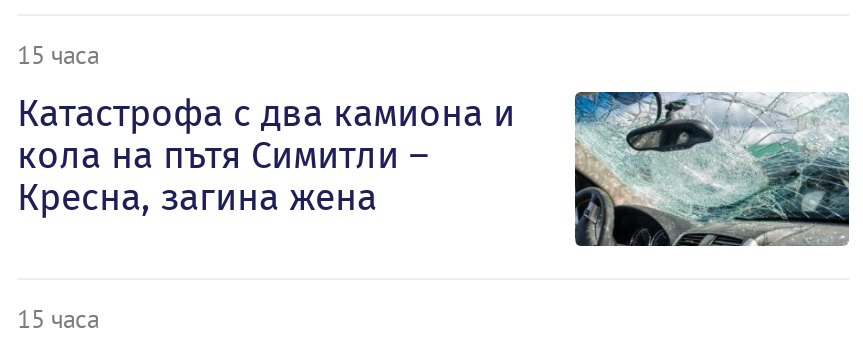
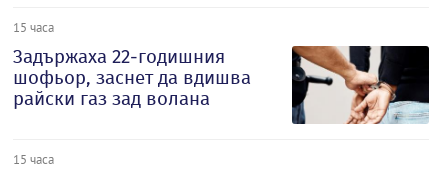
[17,90,851,248] [image] | Катастрофа с два камиона и | кола на пътя Симитли – | Кресна, загина жена -> [13,45,430,125] [image] | Задържаха 22-годишния | шофьор, заснет да вдишва | райски газ зад волана

